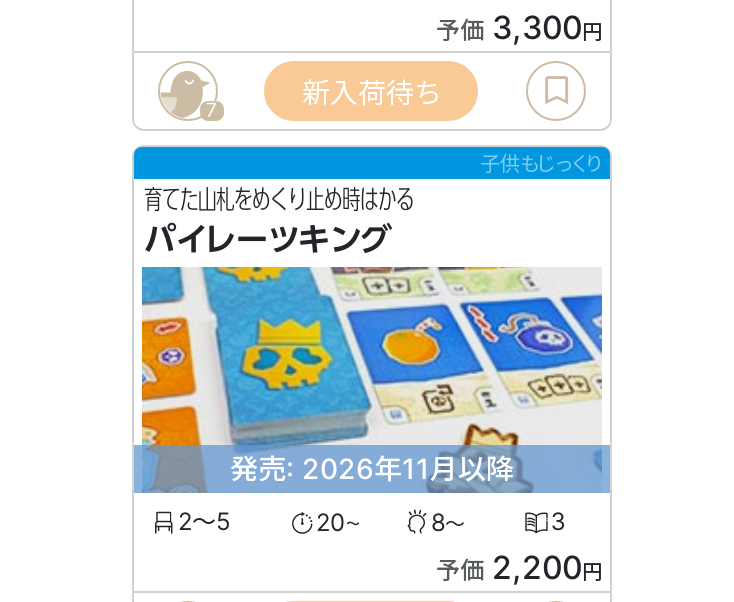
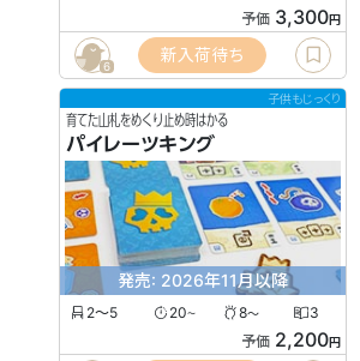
[206,100,218,122] 7 -> [103,60,110,73] 6

